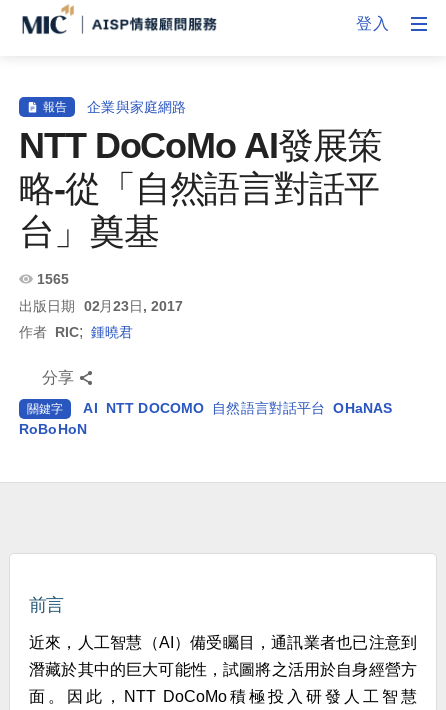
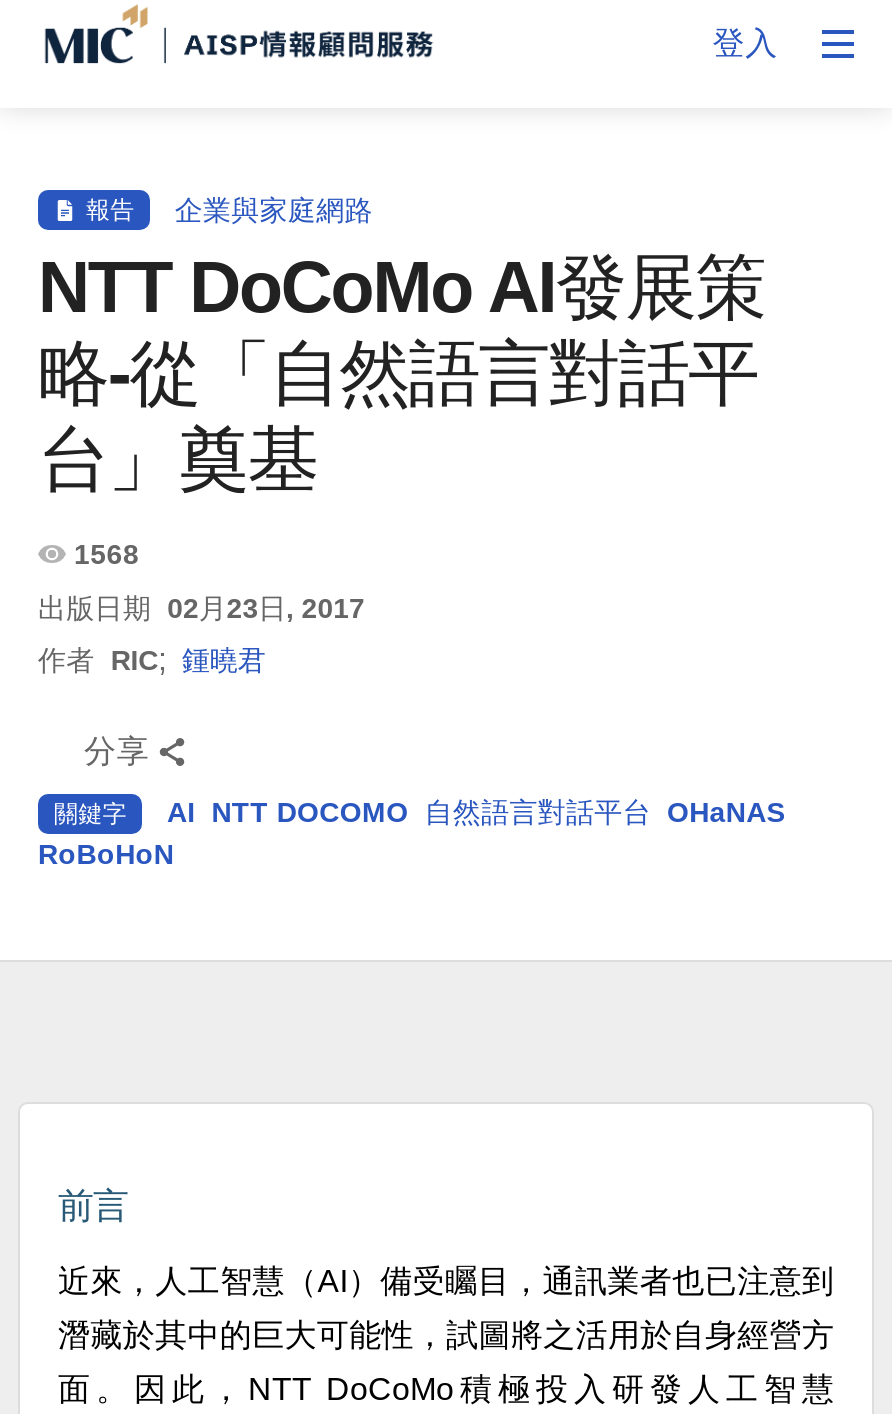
[37,270,70,286] 1565 -> [74,537,139,569] 1568

